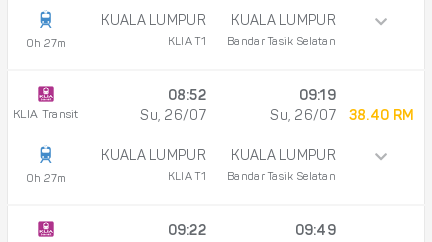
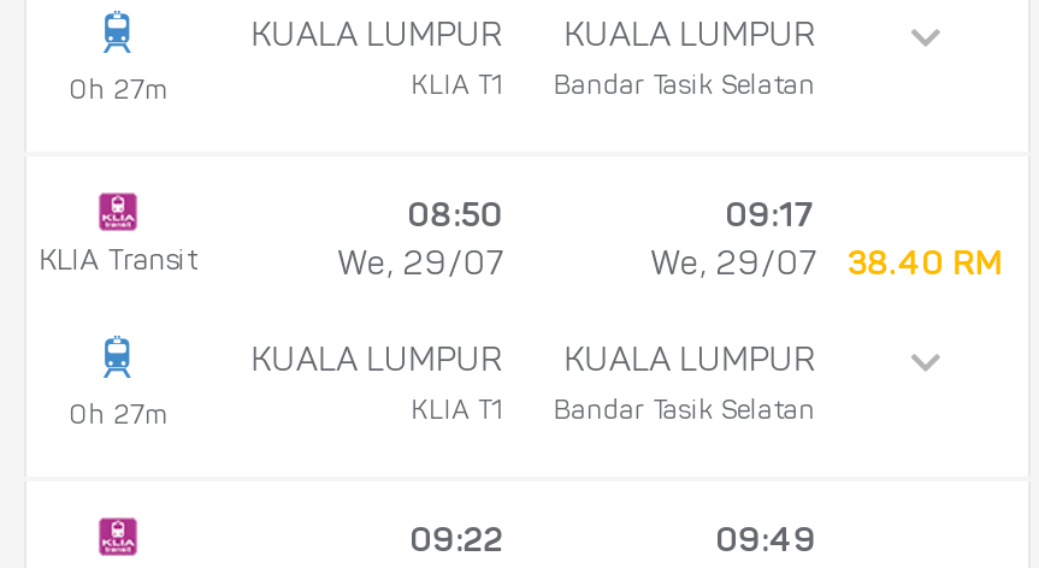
[140,90,206,124] 08:52 | Su, 26/07 -> [338,203,503,285] 08:50 | We, 29/07
[270,90,336,124] 09:19 | Su, 26/07 -> [651,203,816,285] 09:17 | We, 29/07

